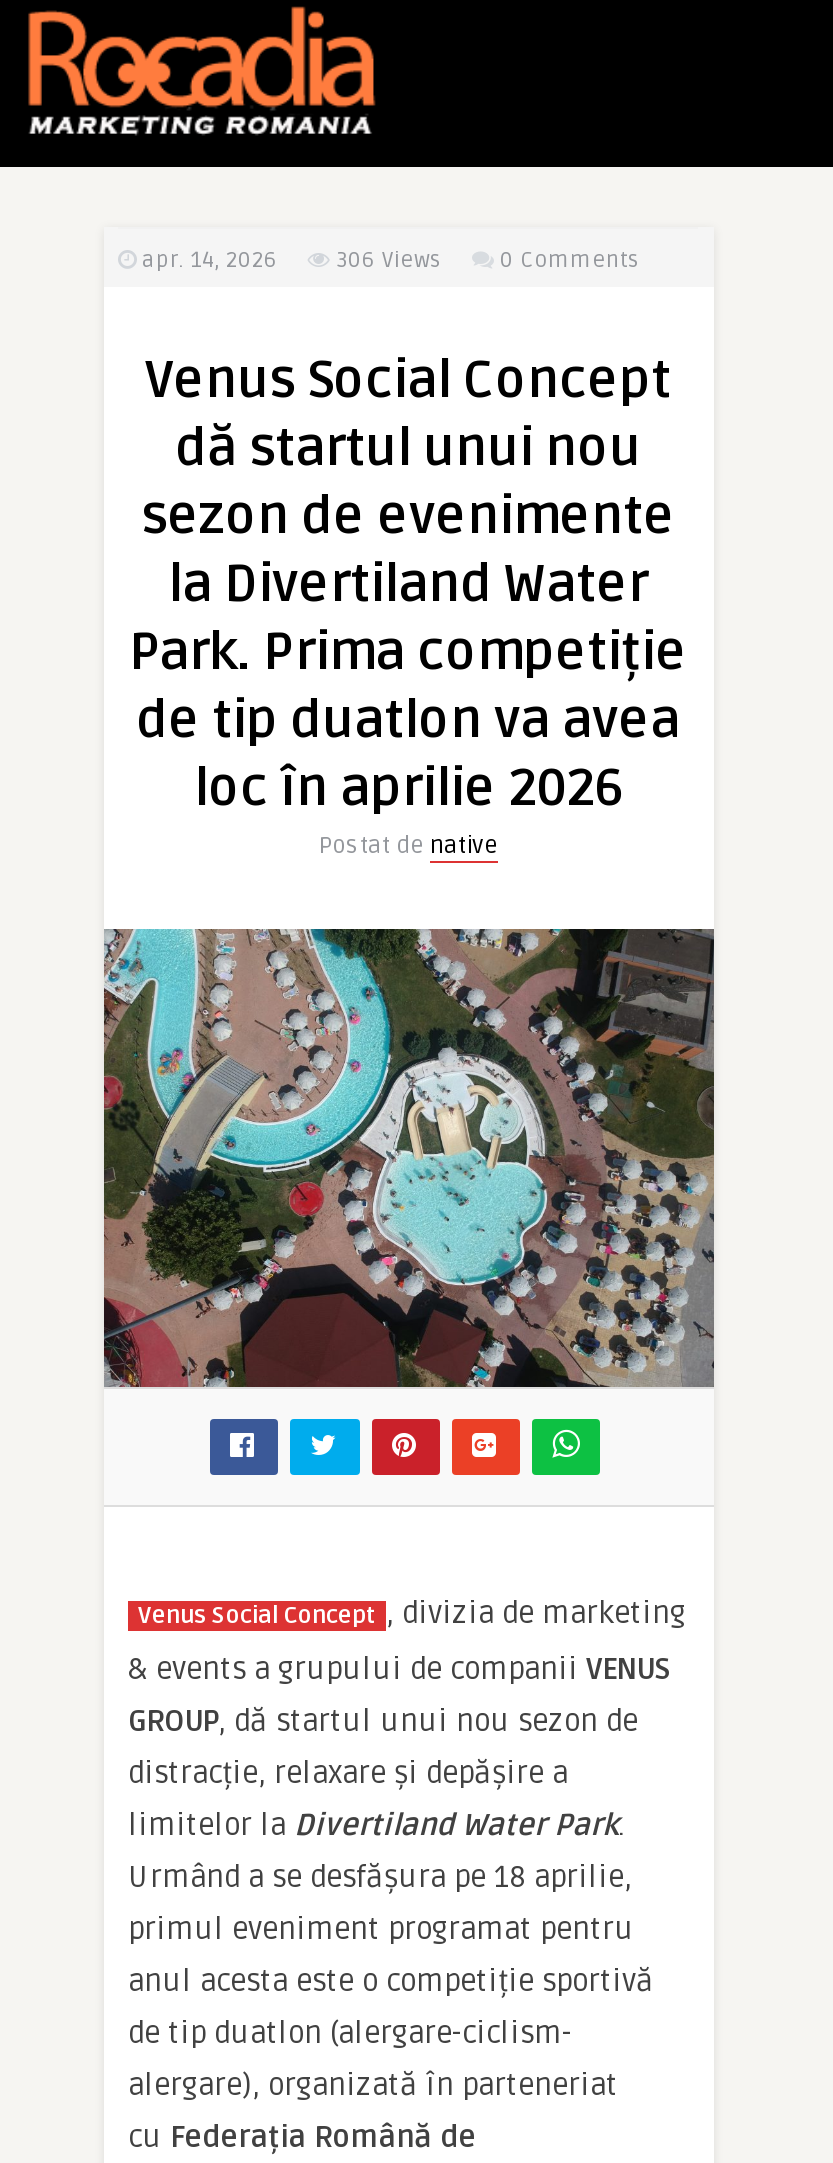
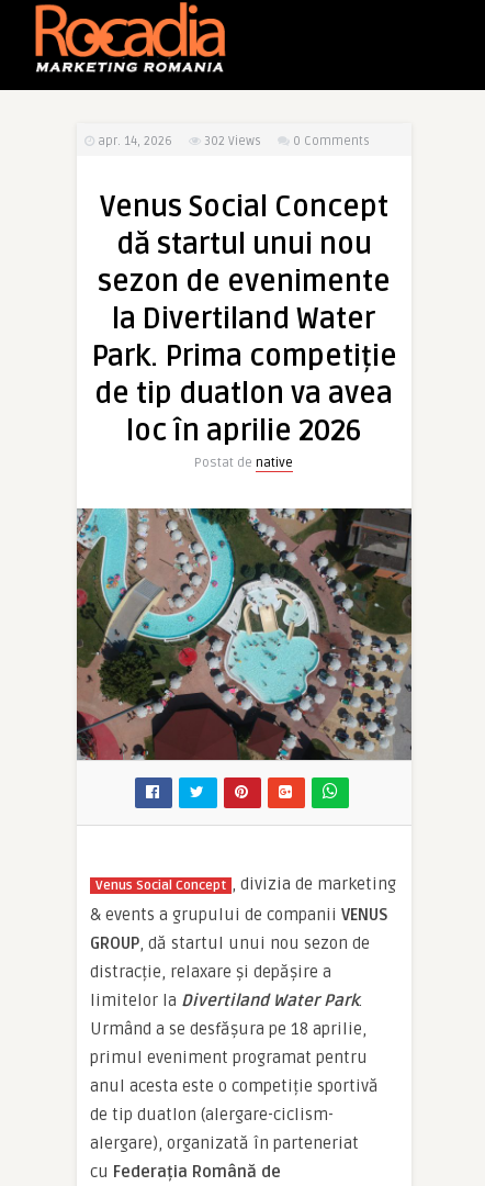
[136,247,442,273] apr. 14, 2026 306 Views -> [94,134,261,148] apr. 14, 2026 302 Views

